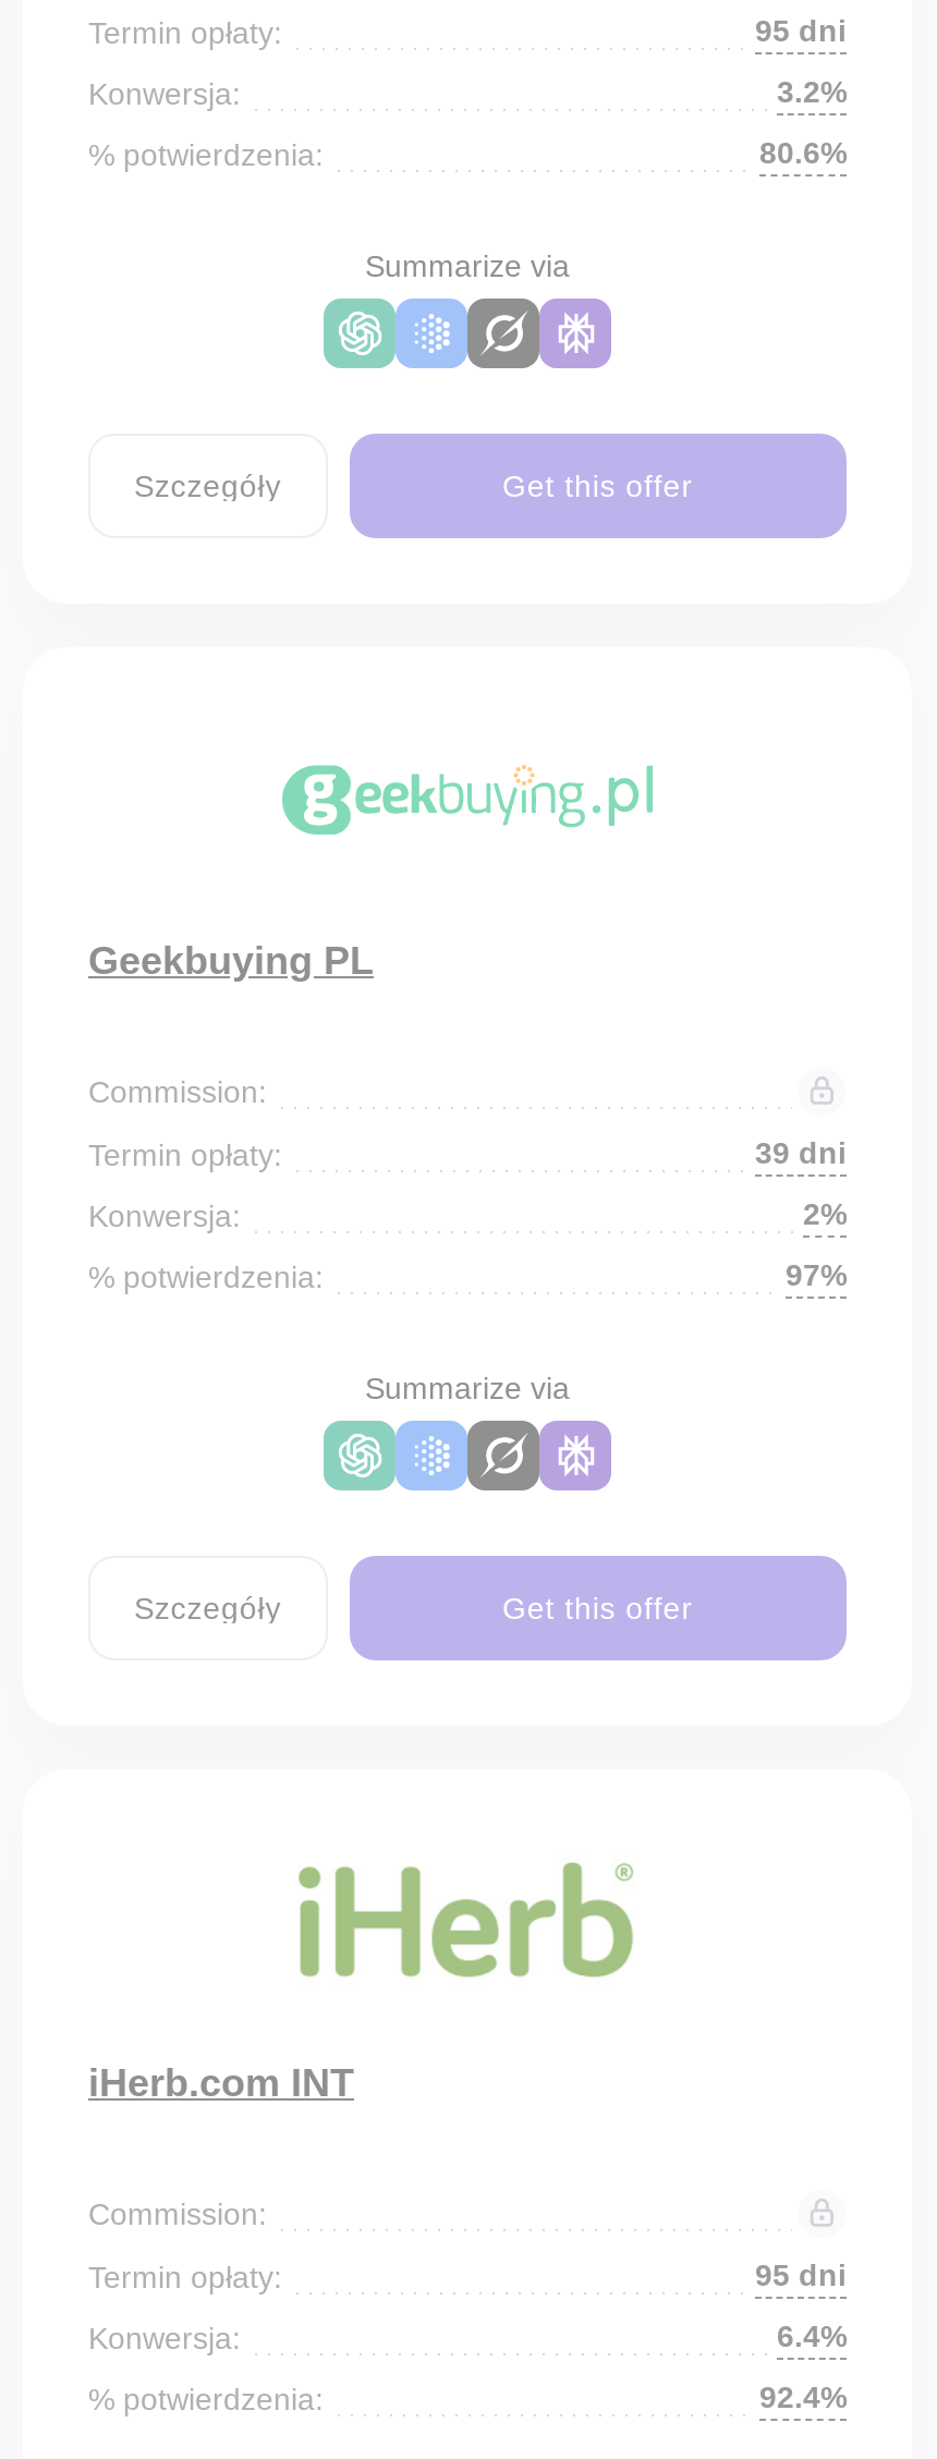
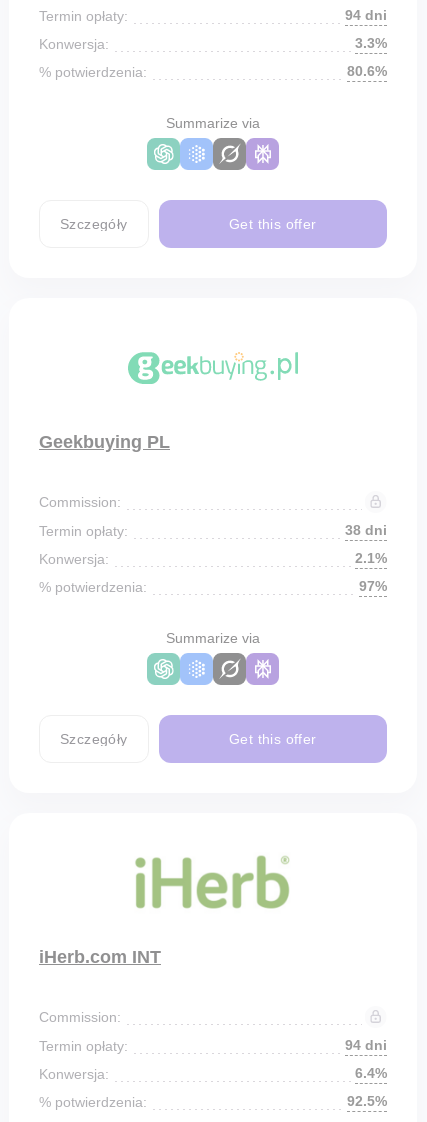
[755,13,847,48] 95 dni -> [345,7,387,23] 94 dni
[777,74,847,109] 3.2% -> [355,35,387,51] 3.3%
[755,1135,847,1170] 39 dni -> [345,522,387,538] 38 dni
[803,1196,847,1231] 2% -> [355,550,387,566] 2.1%
[755,2257,847,2292] 95 dni -> [345,1037,387,1053] 94 dni
[759,2379,847,2414] 92.4% -> [347,1093,387,1109] 92.5%

